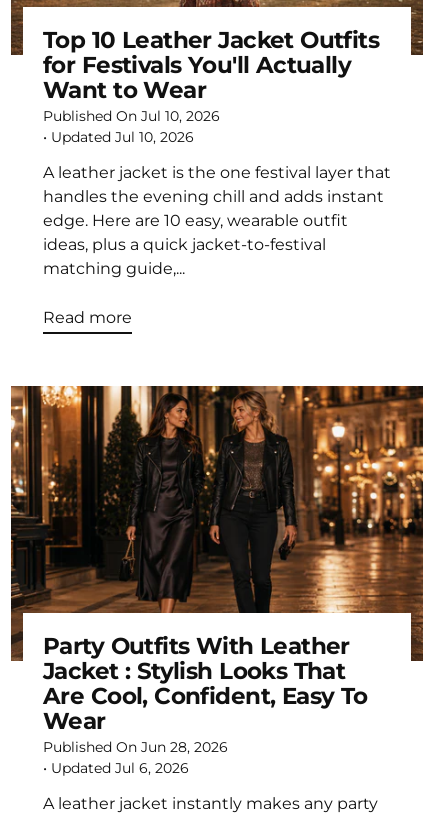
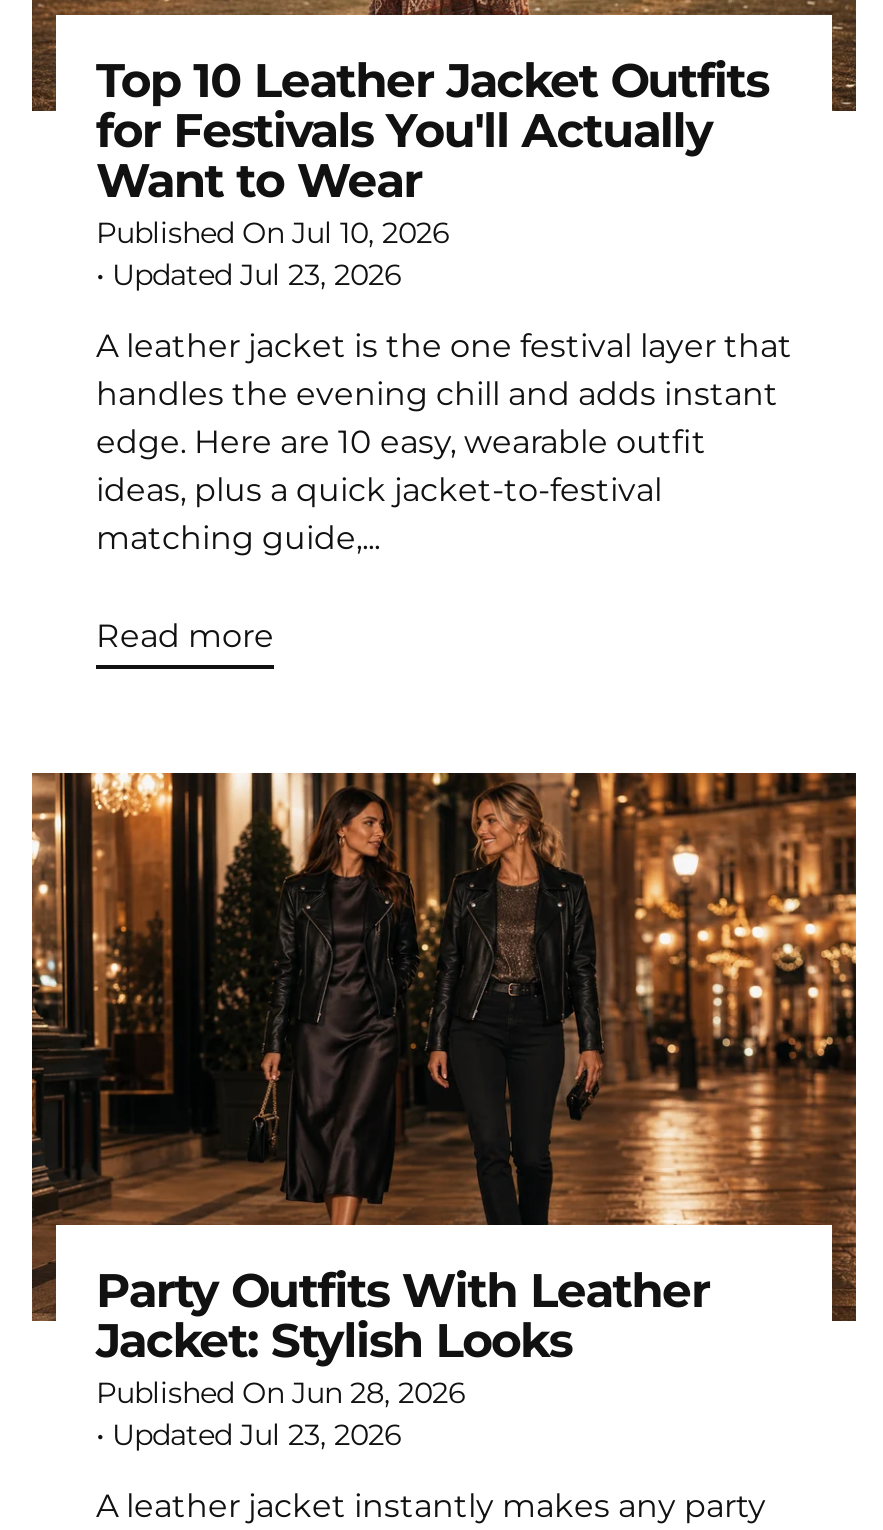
[43,128,194,146] • Updated Jul 10, 2026 -> [96,256,402,292] • Updated Jul 23, 2026
[43,656,368,735] Jacket : Stylish Looks That | Are Cool, Confident, Easy To | Wear -> [96,1311,572,1369] Jacket: Stylish Looks
[43,759,189,777] • Updated Jul 6, 2026 -> [96,1417,402,1453] • Updated Jul 23, 2026

